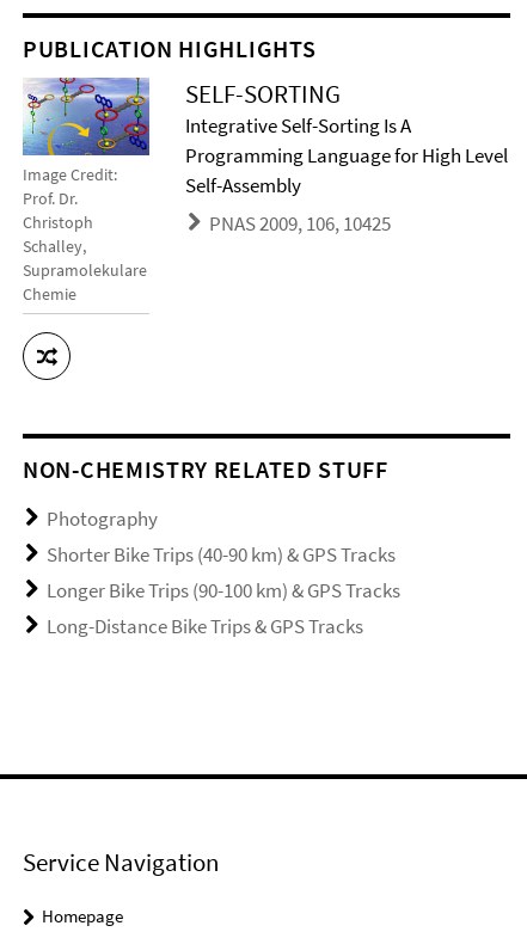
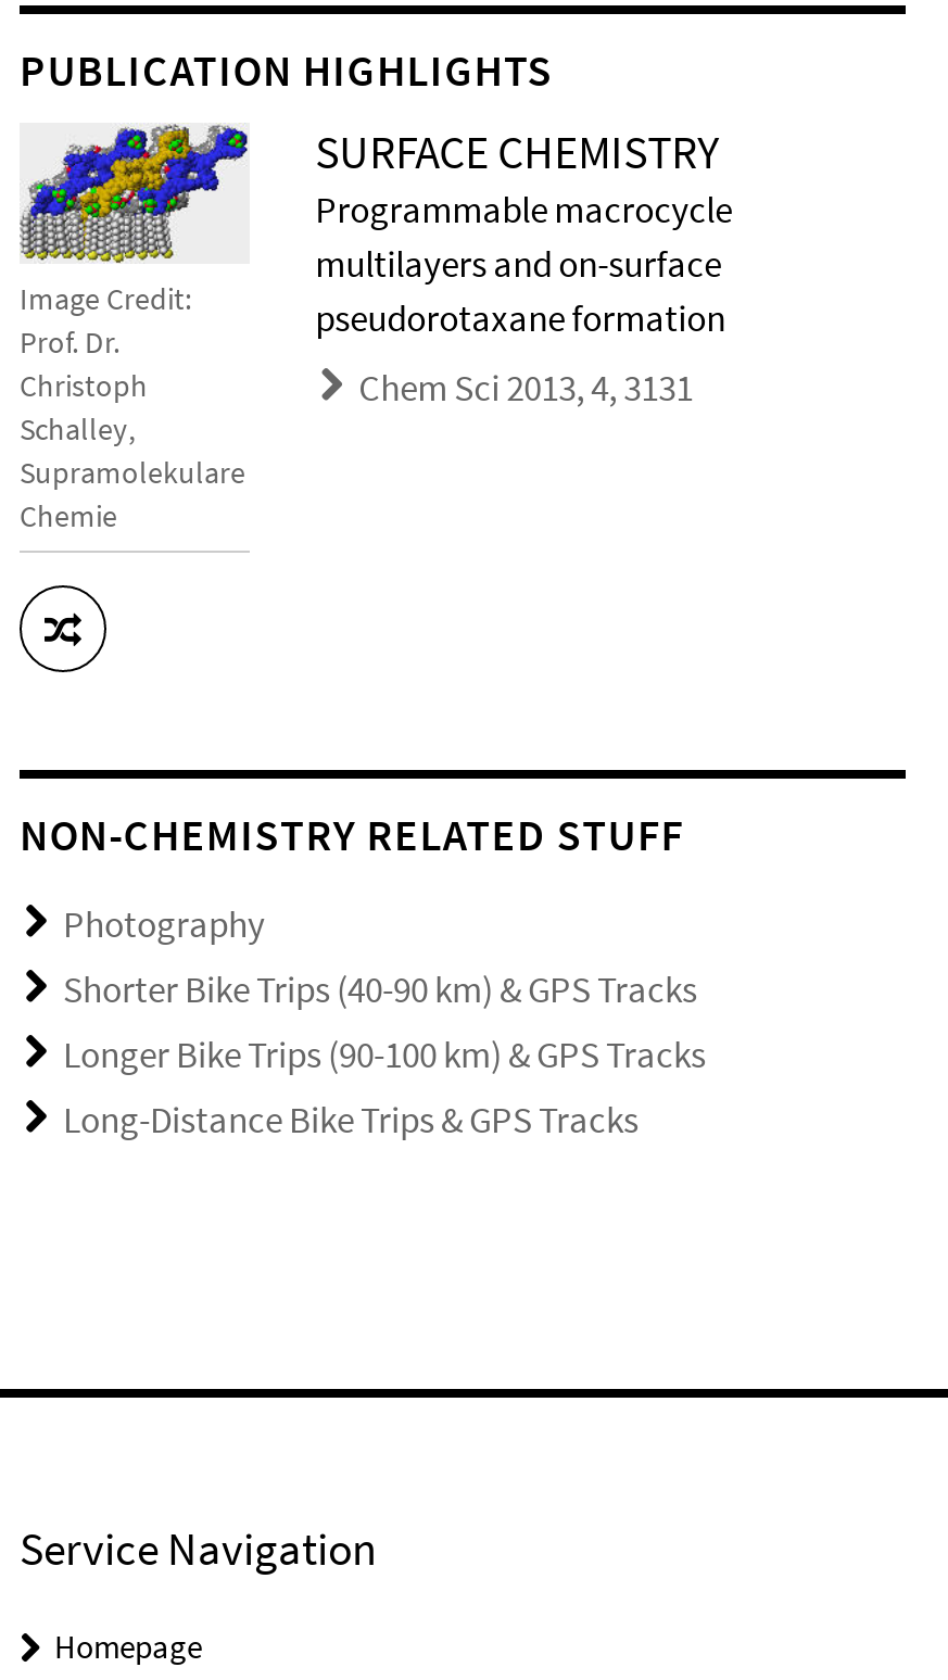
[23,76,508,198] [image] | SELF-SORTING | Integrative Self-Sorting Is A | Programming Language for High Level | Self-Assembly -> [20,122,732,341] [image] | SURFACE CHEMISTRY | Programmable macrocycle | multilayers and on-surface | pseudorotaxane formation
[209,210,391,236] PNAS 2009, 106, 10425 -> [359,363,693,411] Chem Sci 2013, 4, 3131

